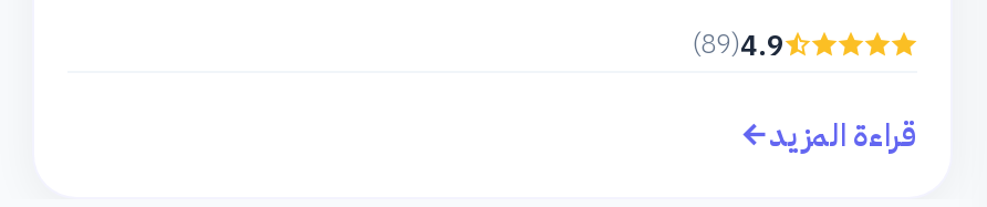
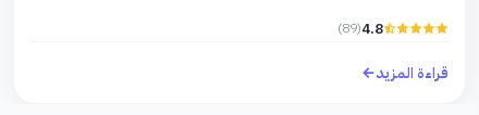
[740,24,785,66] 4.9 -> [361,18,383,39] 4.8

